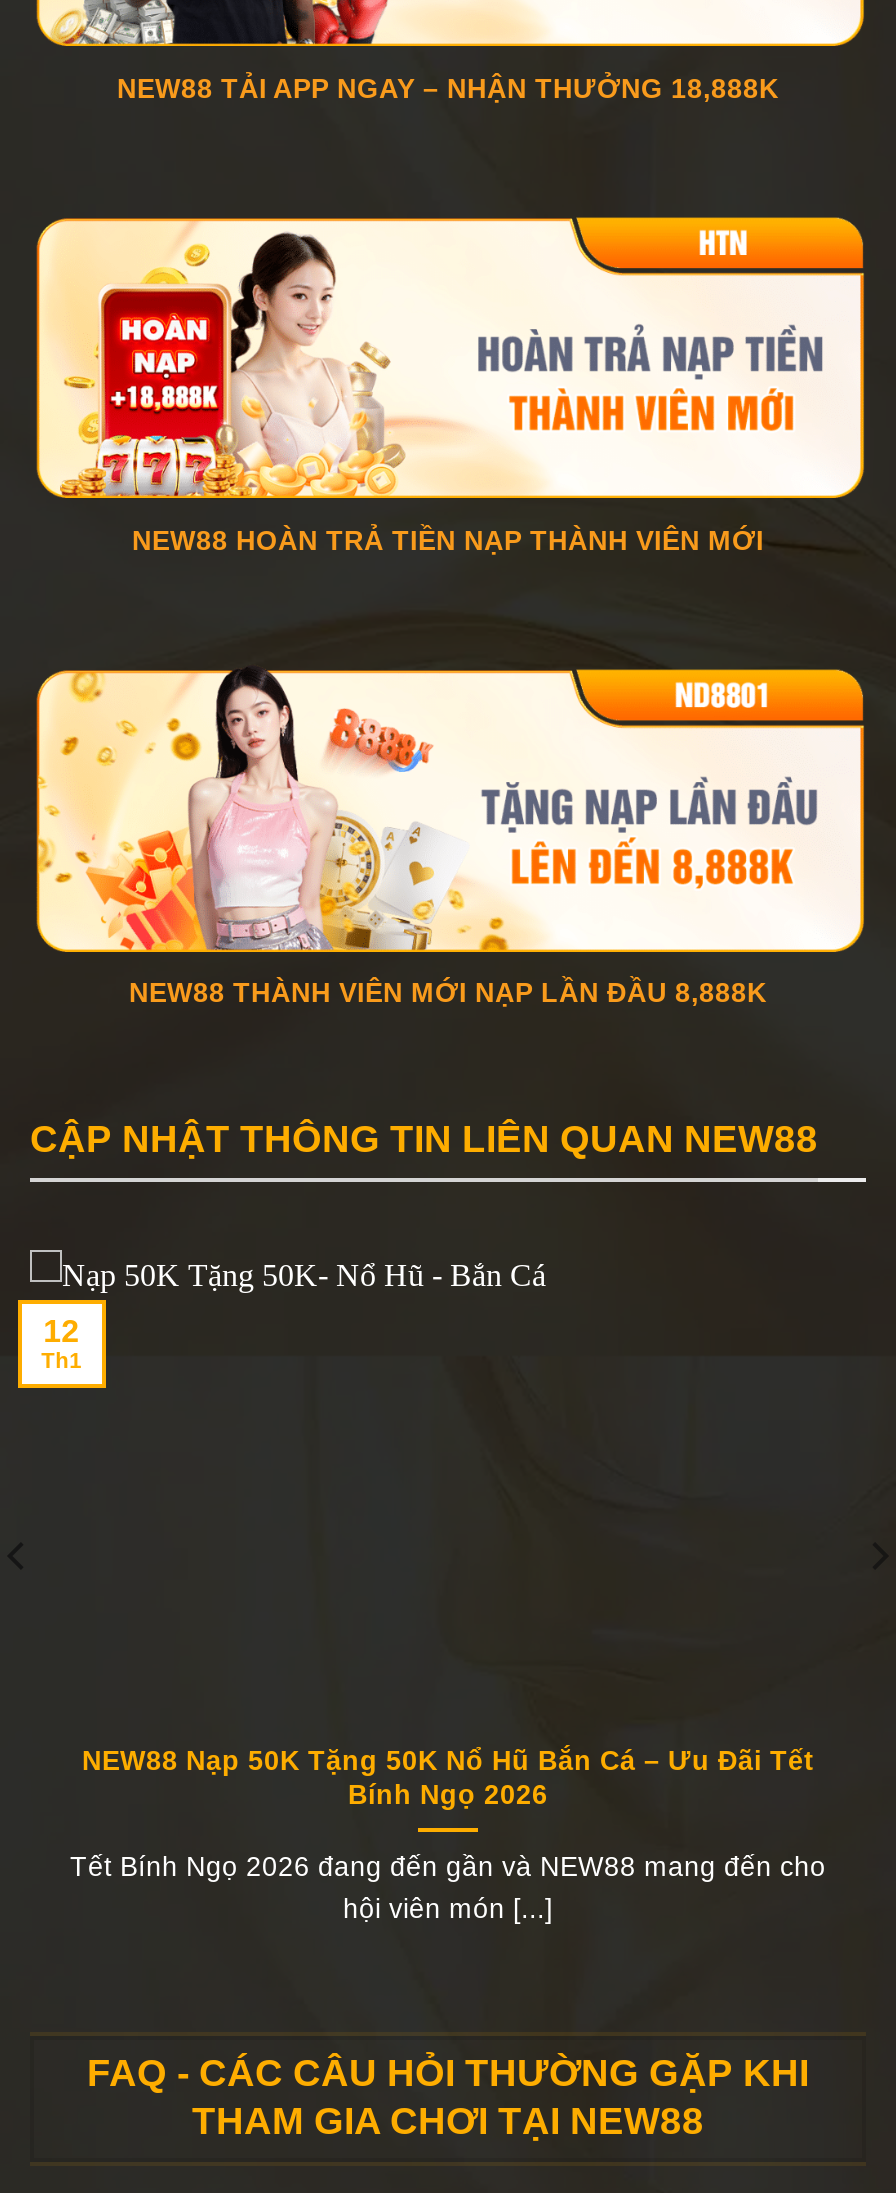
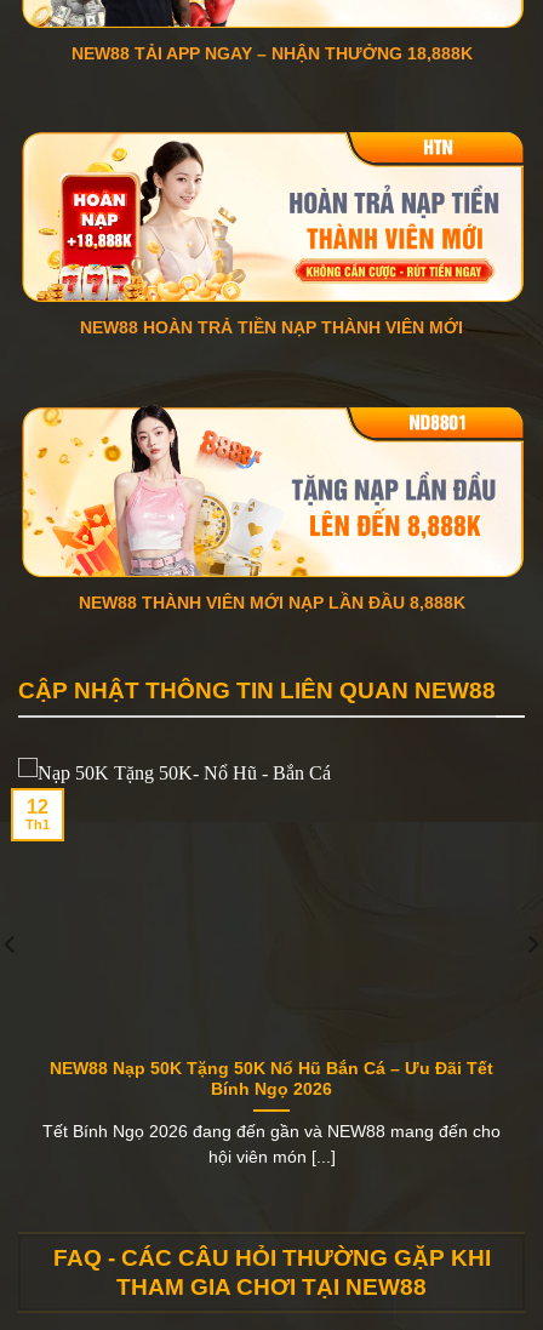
[476,306,824,468] [image] -> [288,184,499,285] [image]

